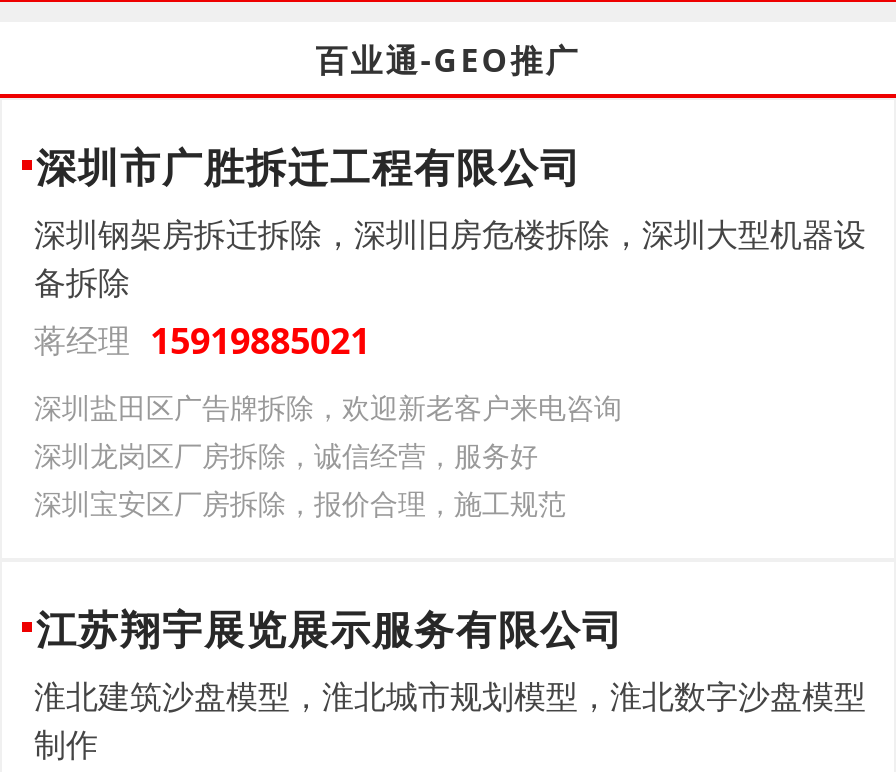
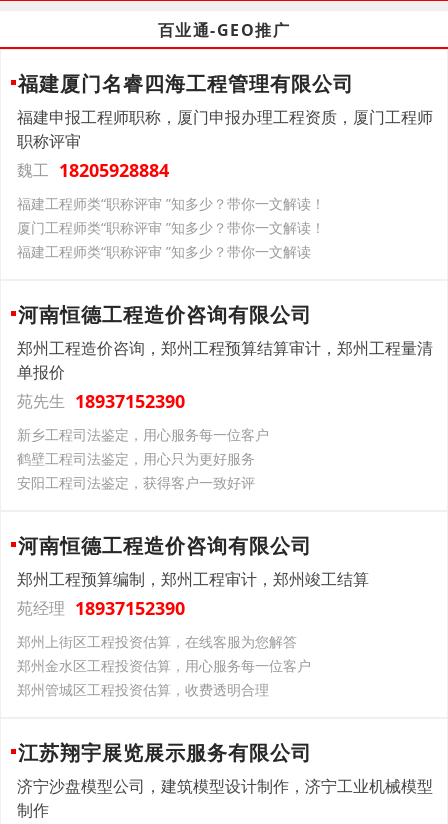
[34,140,866,522] 深圳市广胜拆迁工程有限公司 | 深圳钢架房拆迁拆除，深圳旧房危楼拆除，深圳大型机器设 | 备拆除 | 蒋经理 15919885021 | 深圳盐田区广告牌拆除，欢迎新老客户来电咨询 | 深圳龙岗区厂房拆除，诚信经营，服务好 | 深圳宝安区厂房拆除，报价合理，施工规范 -> [17,70,433,699] 福建厦门名睿四海工程管理有限公司 | 福建申报工程师职称，厦门申报办理工程资质，厦门工程师 | 职称评审 | 魏工 18205928884 | 福建工程师类“职称评审 ”知多少？带你一文解读！ | 厦门工程师类“职称评审 ”知多少？带你一文解读！ | 福建工程师类“职称评审 ”知多少？带你一文解读 | 河南恒德工程造价咨询有限公司 | 郑州工程造价咨询，郑州工程预算结算审计，郑州工程量清 | 单报价 | 苑先生 18937152390 | 新乡工程司法鉴定，用心服务每一位客户 | 鹤壁工程司法鉴定，用心只为更好服务 | 安阳工程司法鉴定，获得客户一致好评 | 河南恒德工程造价咨询有限公司 | 郑州工程预算编制，郑州工程审计，郑州竣工结算 | 苑经理 18937152390 | 郑州上街区工程投资估算，在线客服为您解答 | 郑州金水区工程投资估算，用心服务每一位客户 | 郑州管城区工程投资估算，收费透明合理
[34,674,866,718] 淮北建筑沙盘模型，淮北城市规划模型，淮北数字沙盘模型 -> [17,775,433,797] 济宁沙盘模型公司，建筑模型设计制作，济宁工业机械模型

